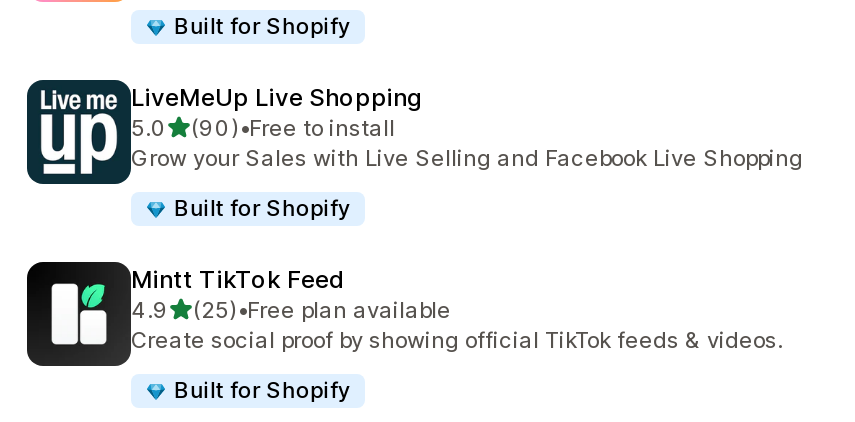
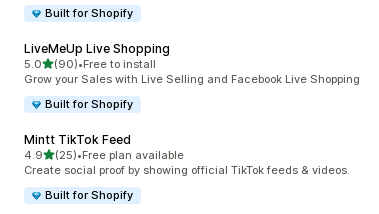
[25,78,129,186] [image] -> none
[25,260,129,368] [image] -> none

